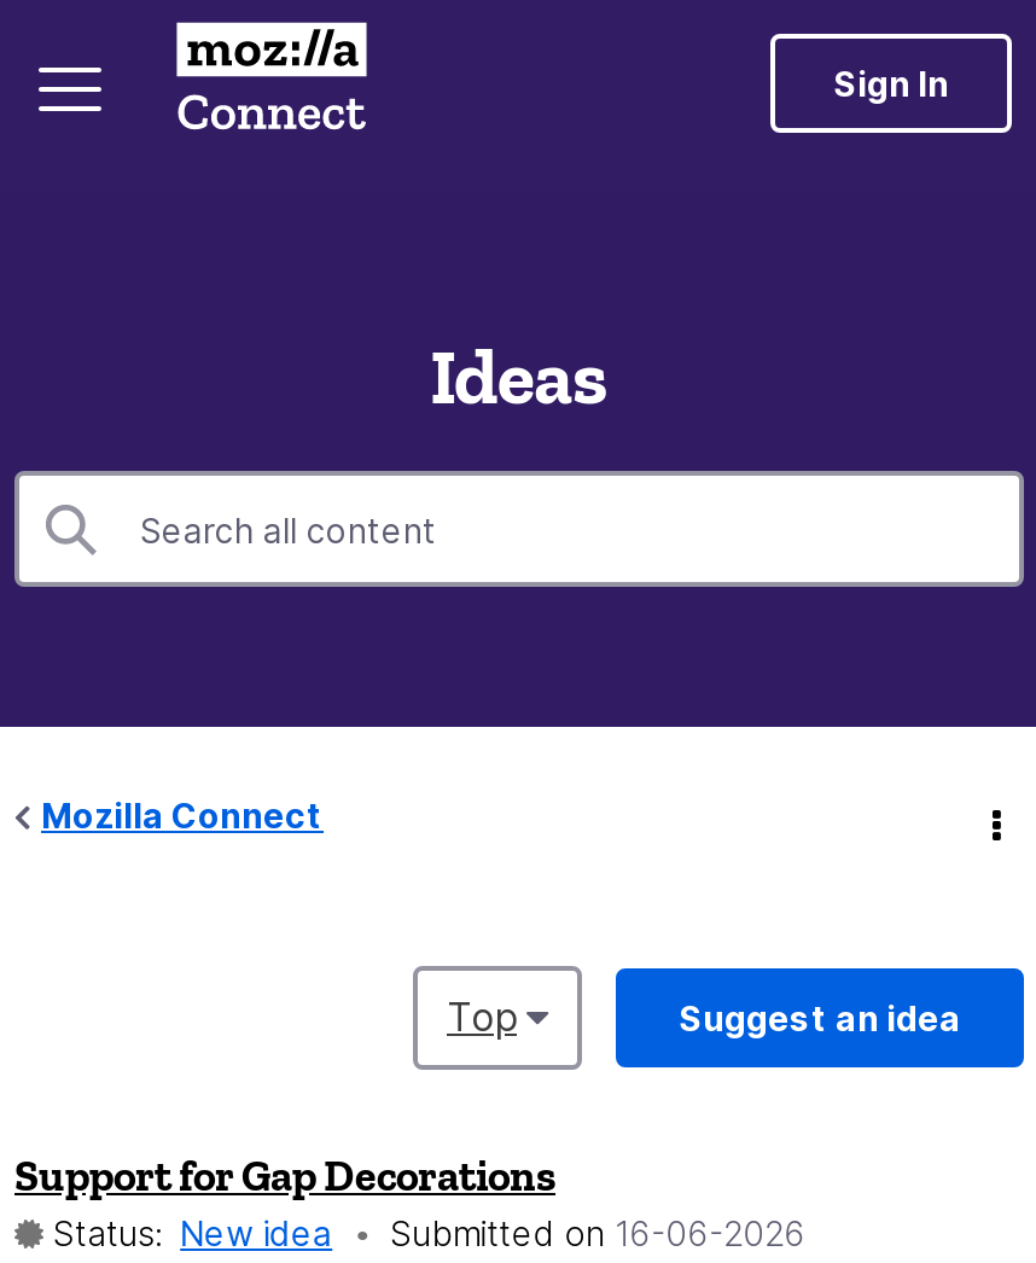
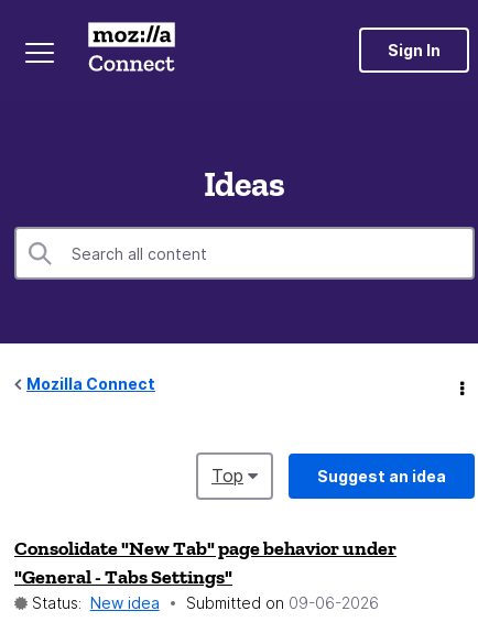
[14,1149,555,1203] Support for Gap Decorations -> [14,536,396,589] Consolidate "New Tab" page behavior under | "General - Tabs Settings"
[43,1212,806,1253] Status: New idea Submitted on 16-06-2026 -> [28,593,378,612] Status: New idea Submitted on 09-06-2026

